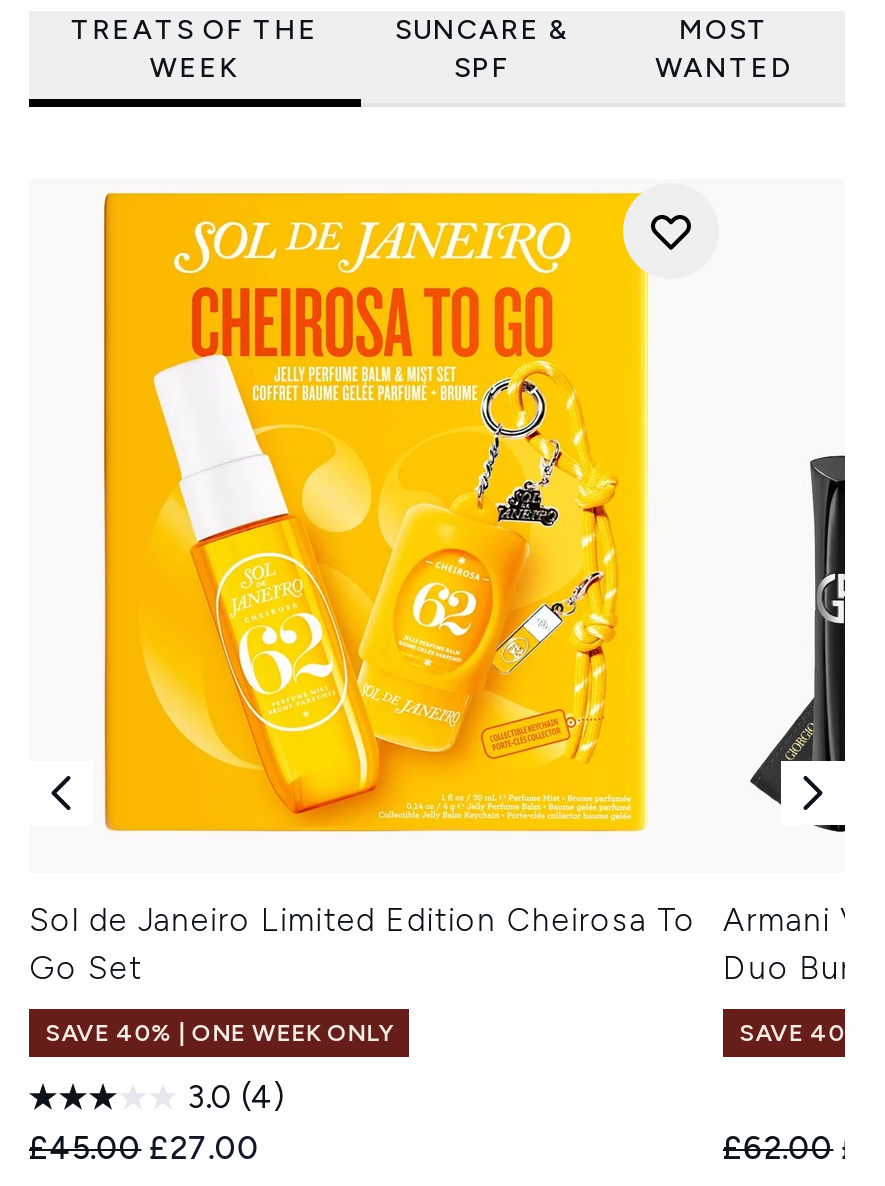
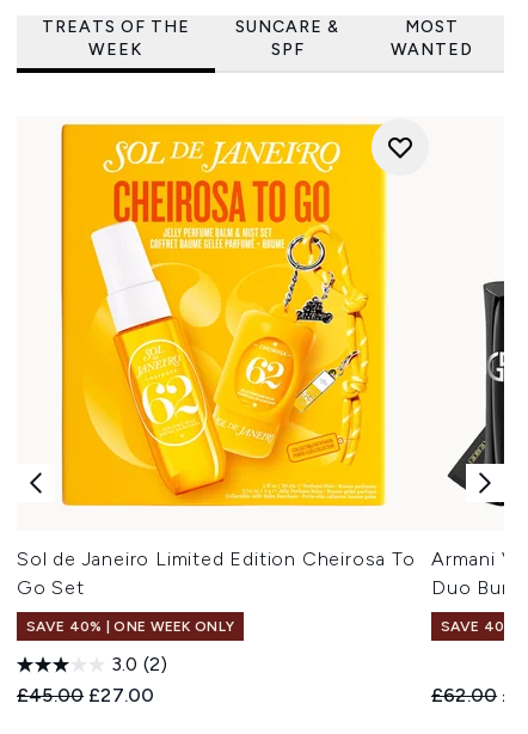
[187,1077,285,1115] 3.0 (4) -> [111,653,167,676] 3.0 (2)

